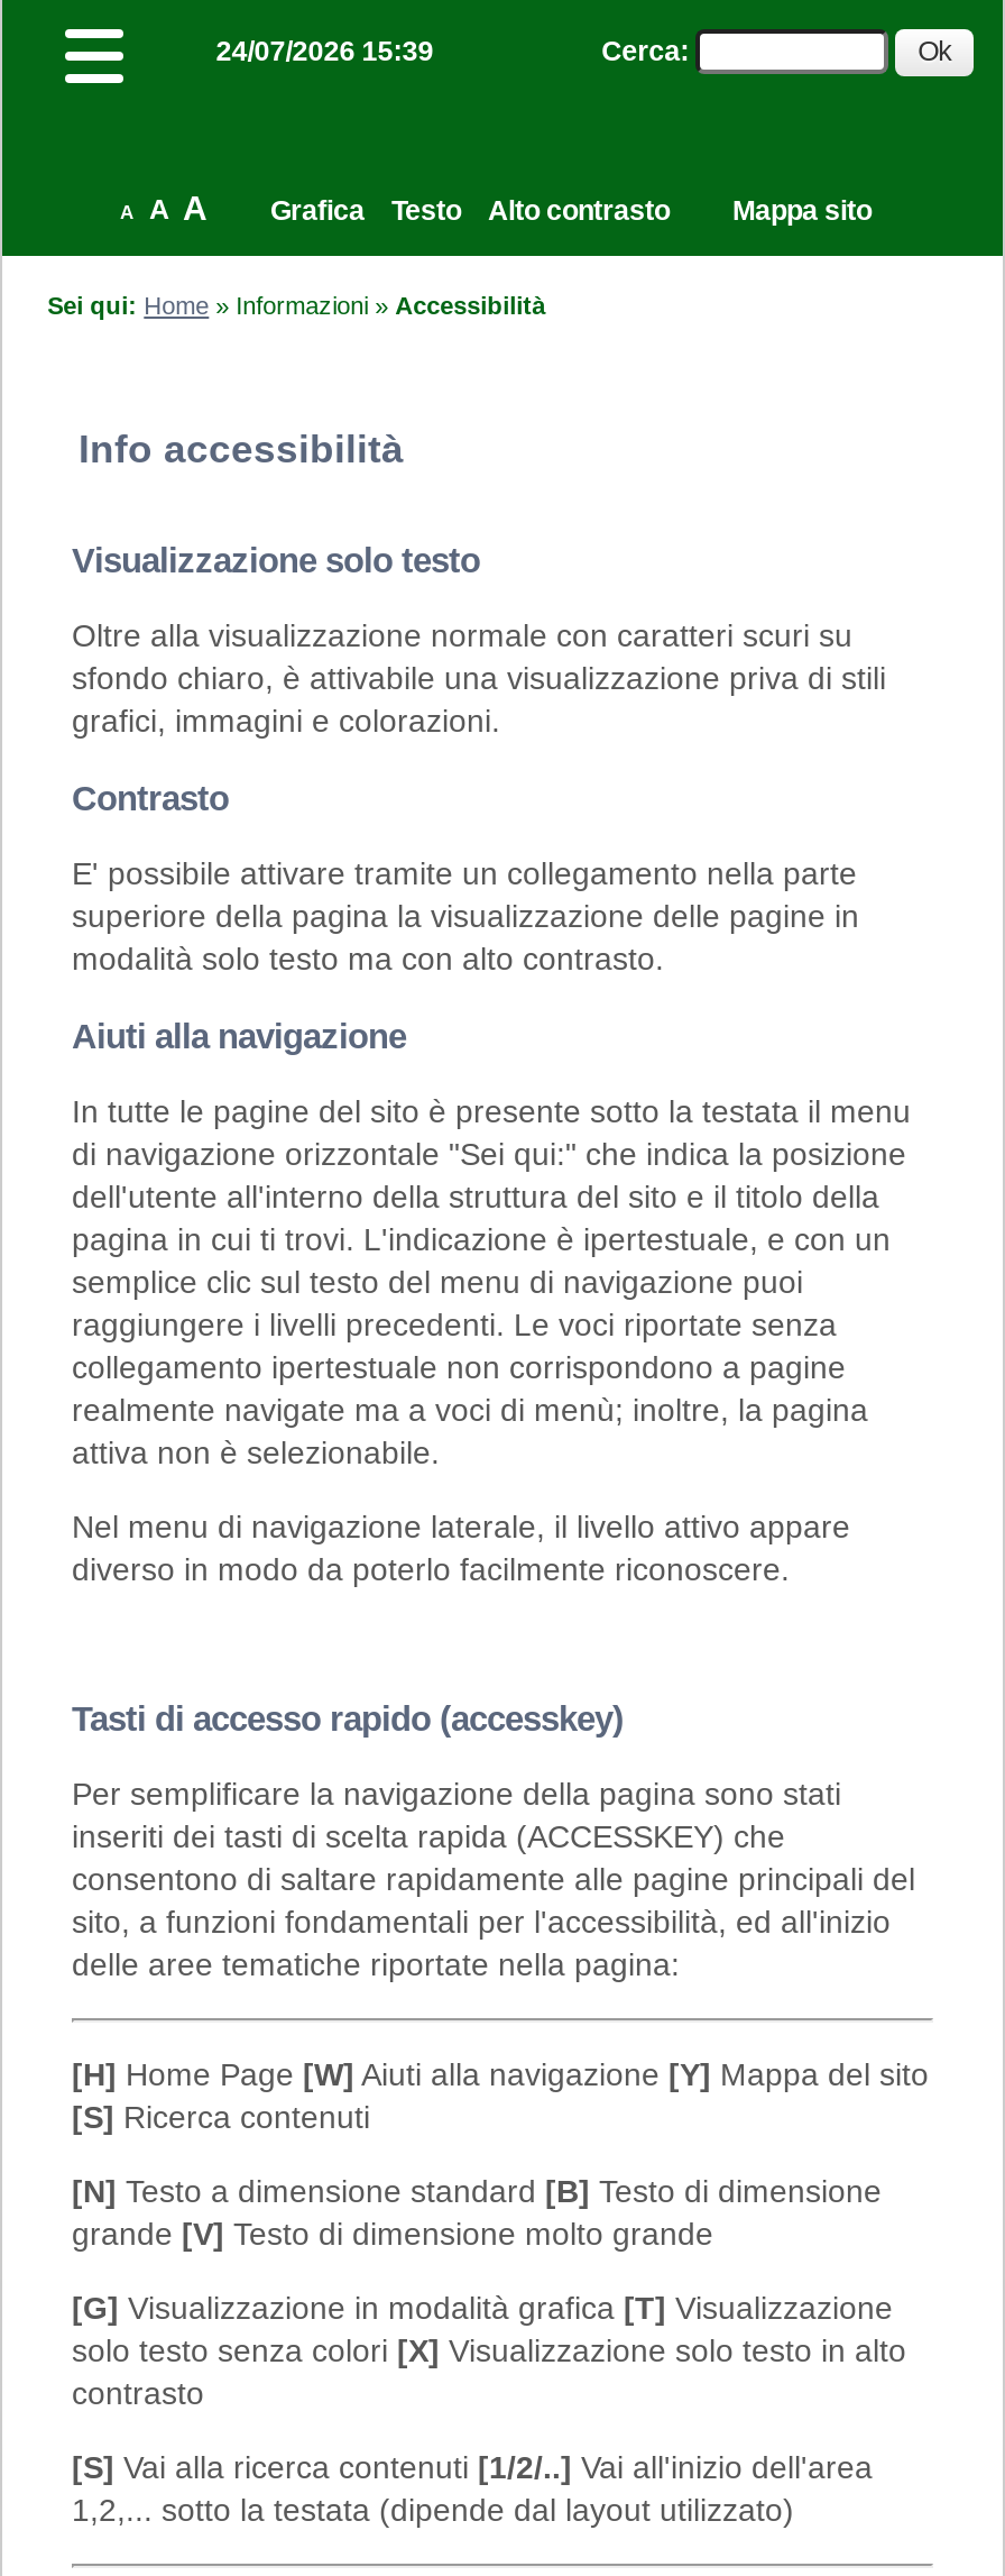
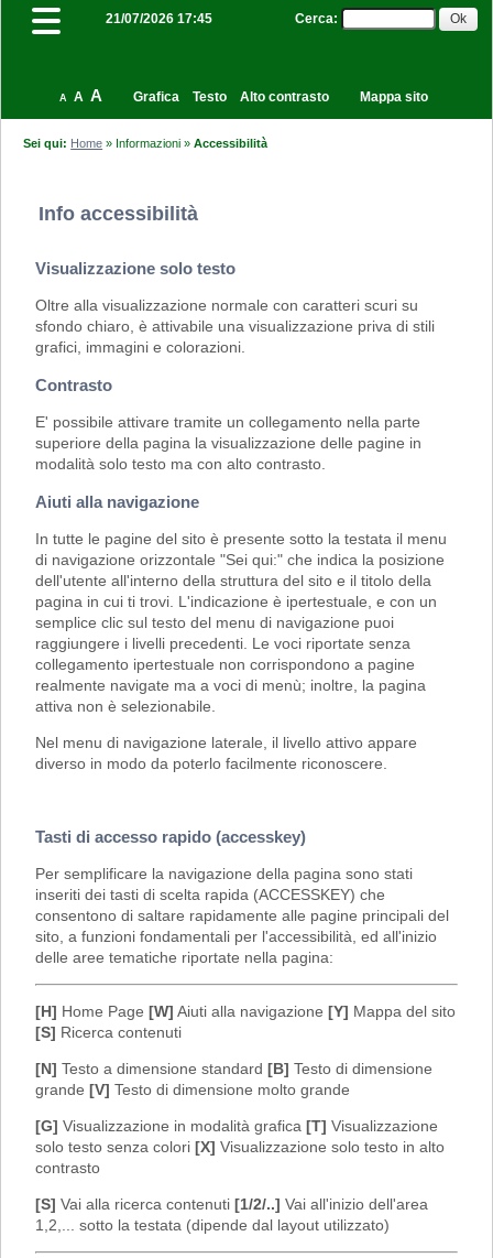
[216,36,434,68] 24/07/2026 15:39 -> [106,11,213,27] 21/07/2026 17:45

